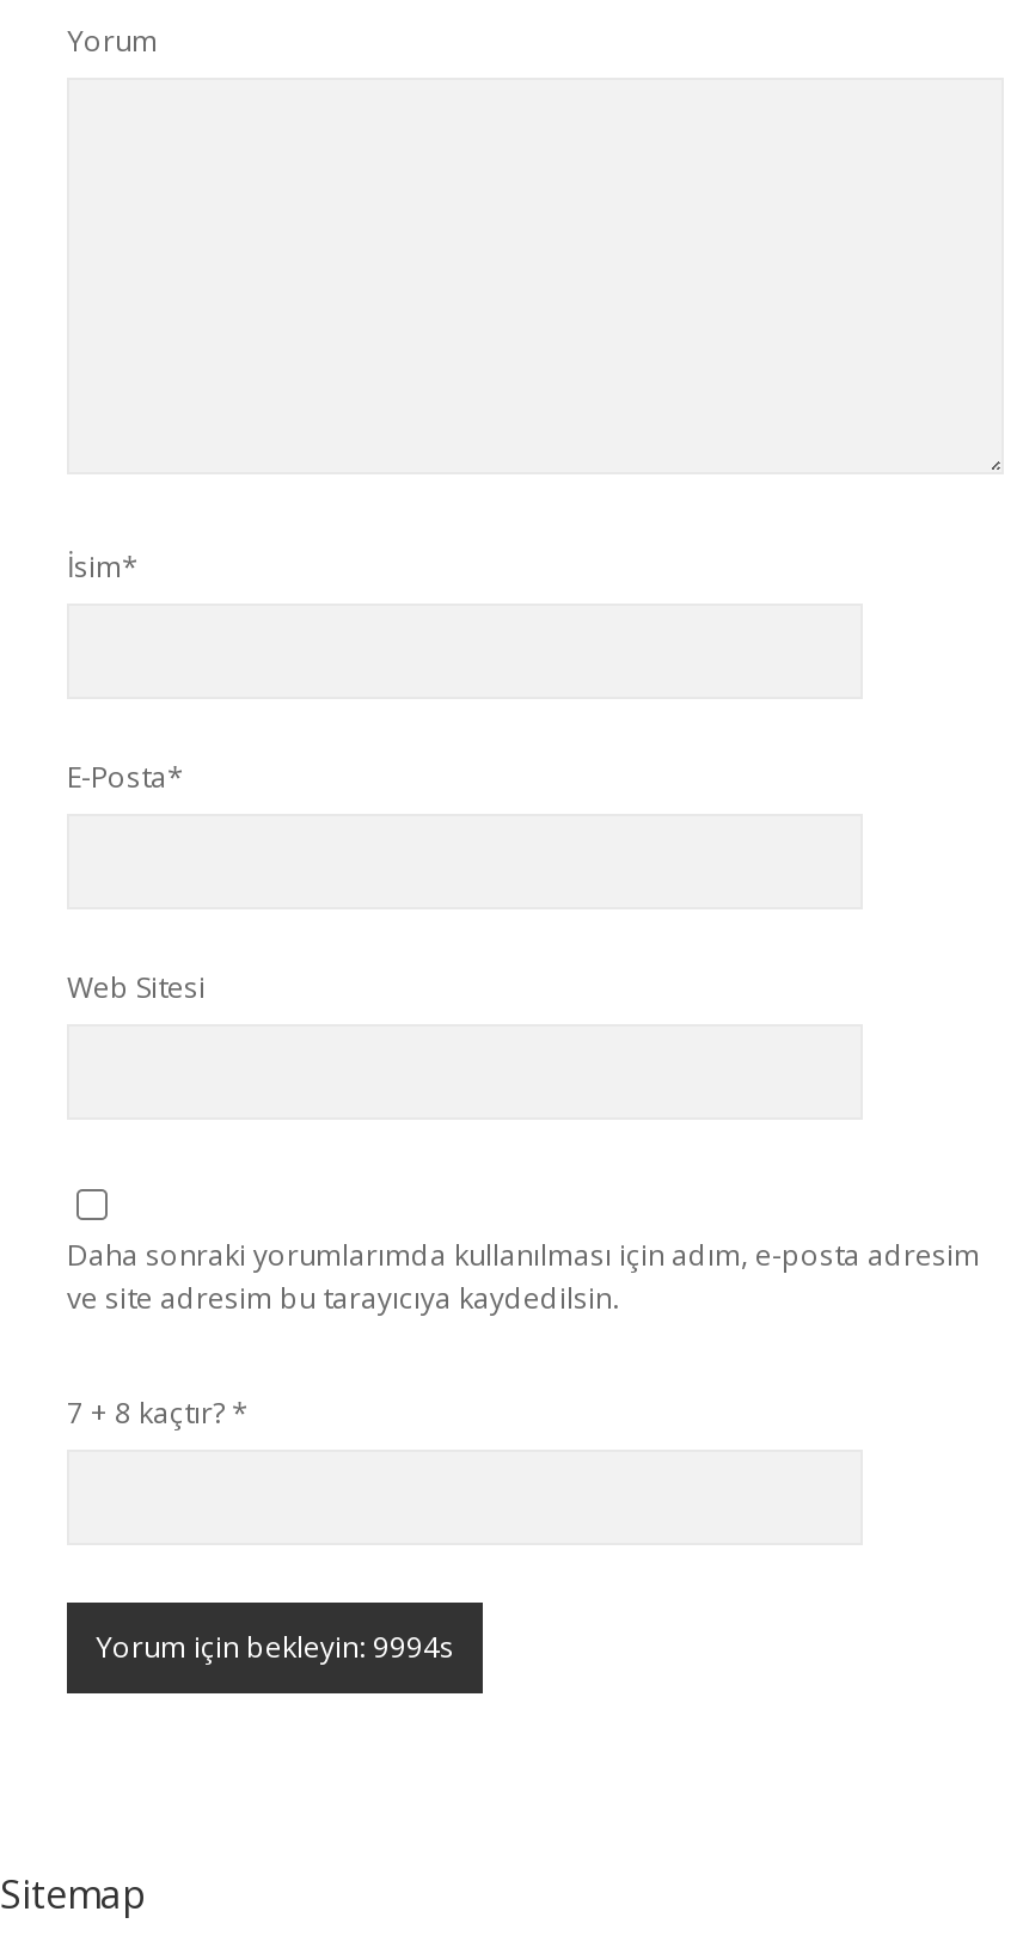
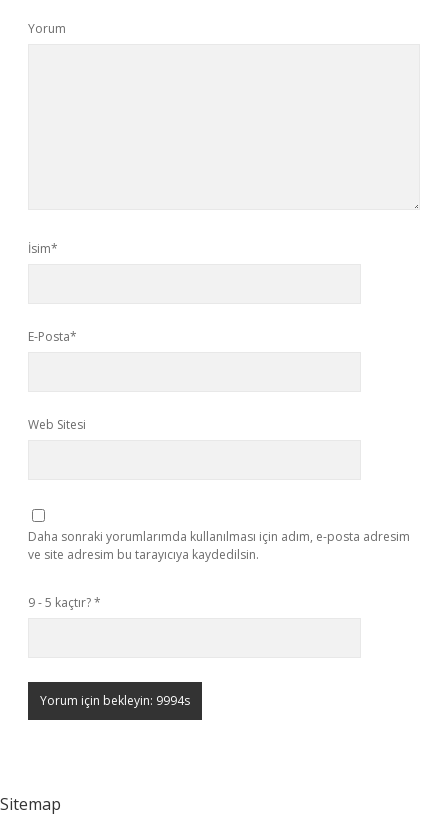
[67,1392,249,1433] 7 + 8 kaçtır? * -> [28,594,101,611] 9 - 5 kaçtır? *

